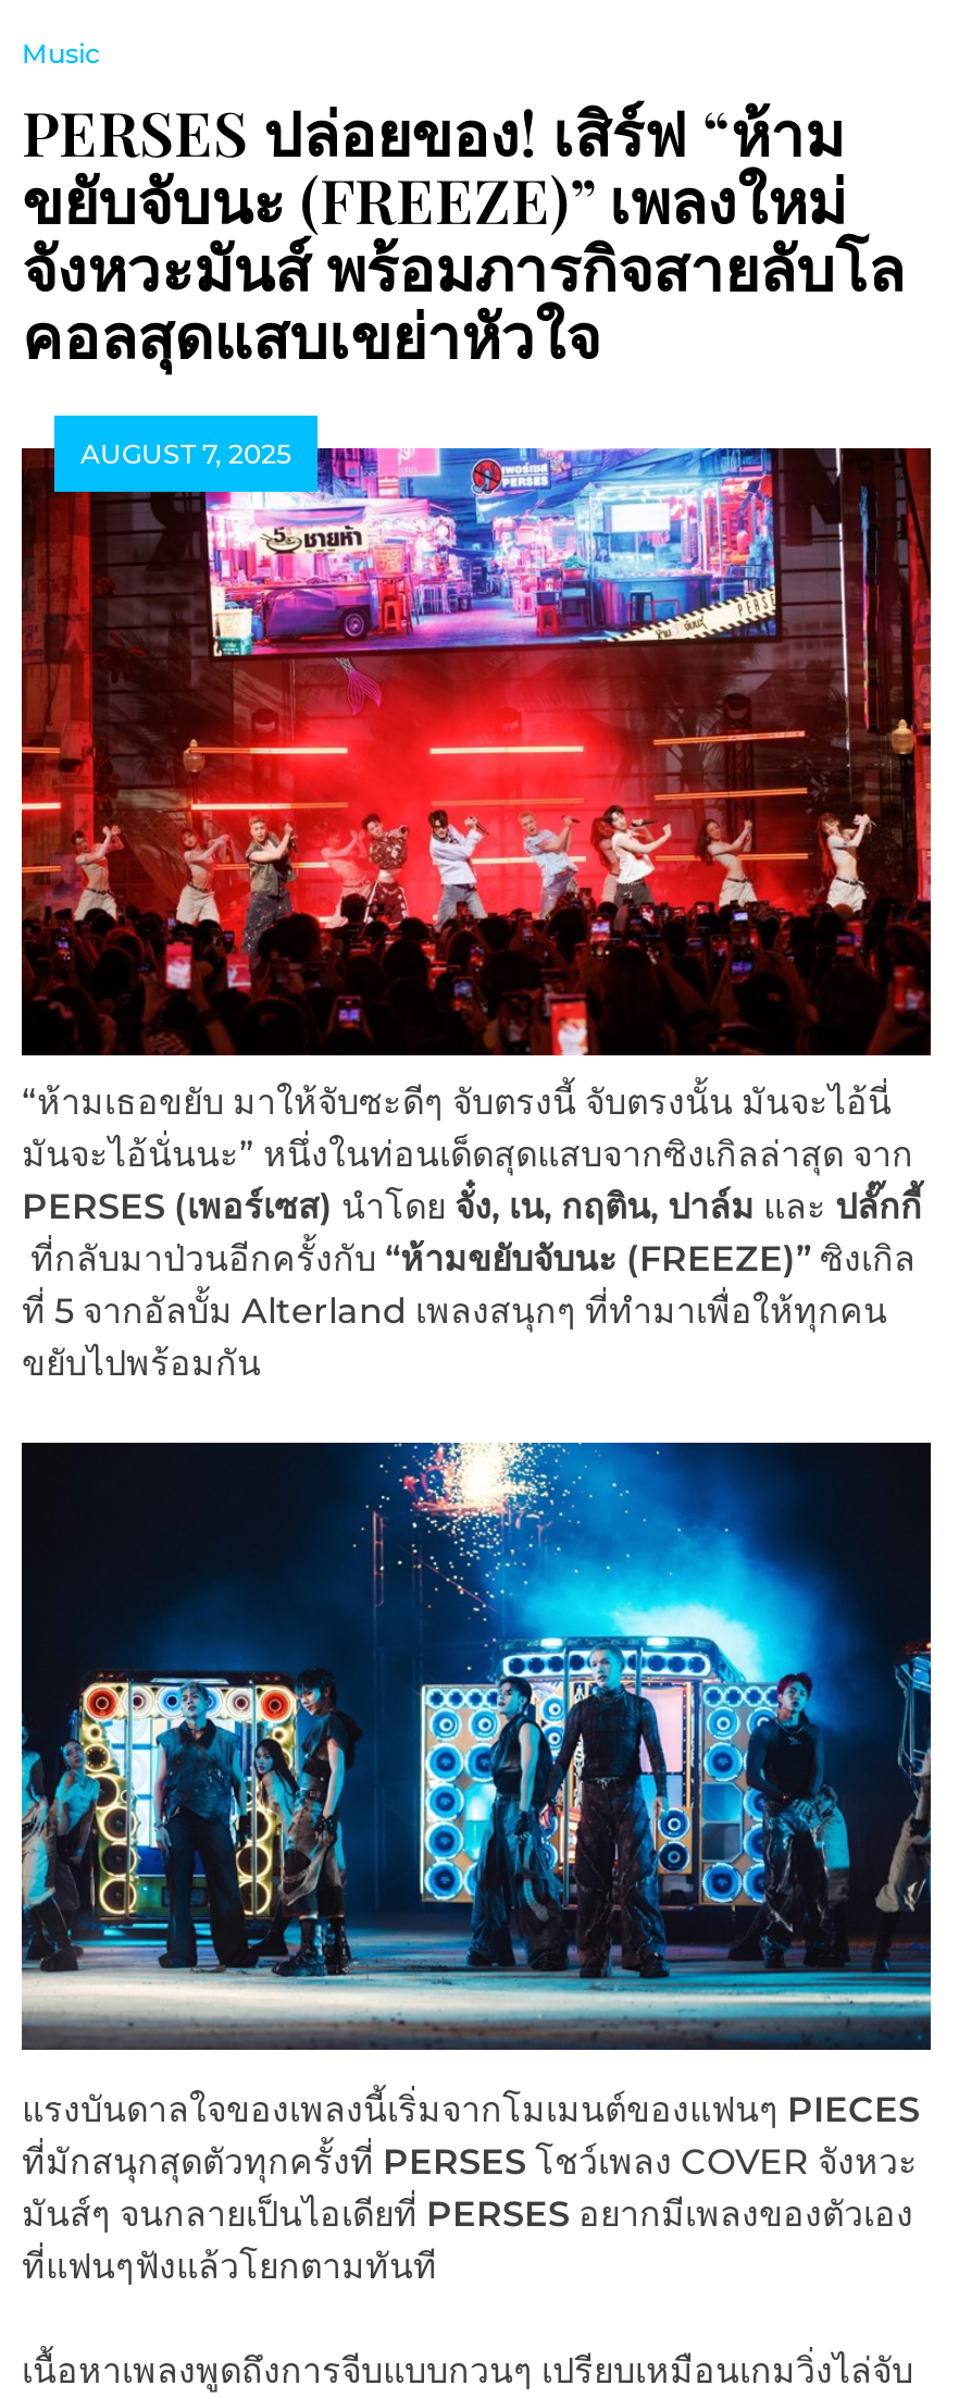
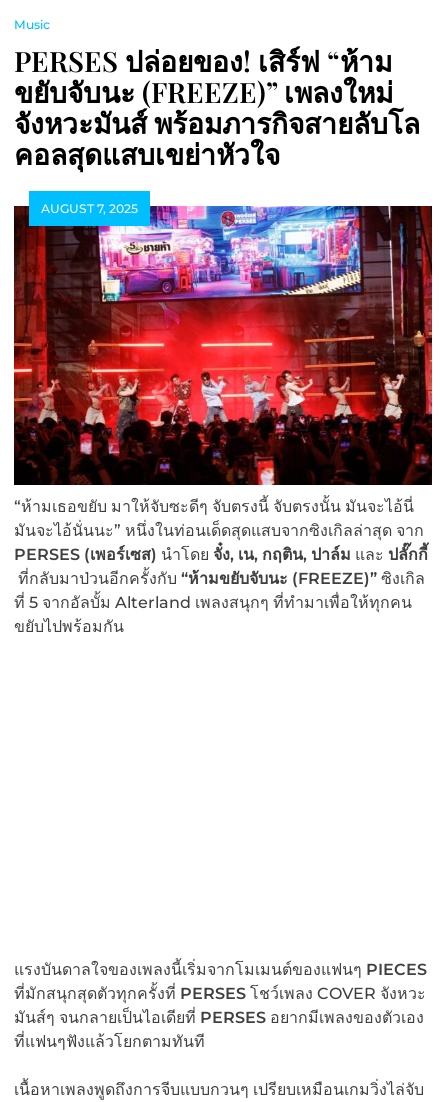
[20,1441,933,2052] [image] -> none

